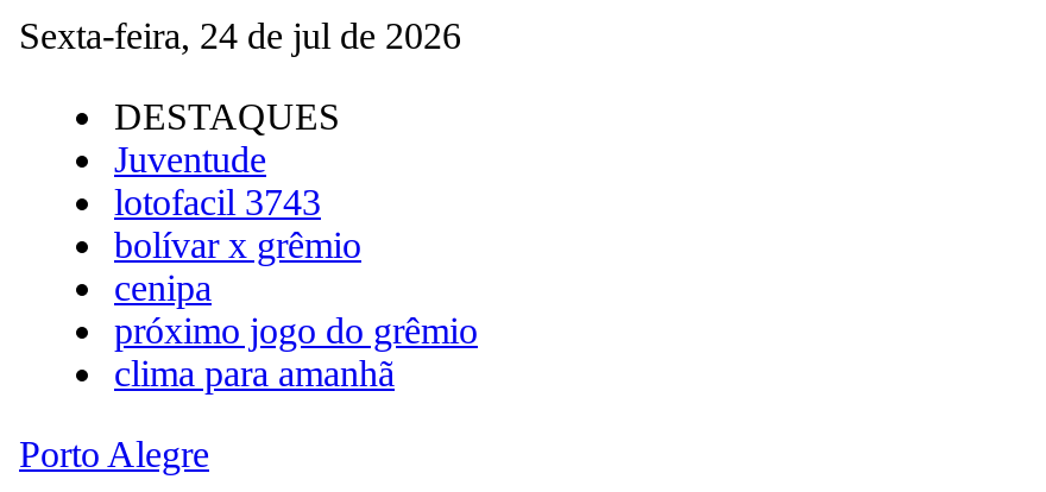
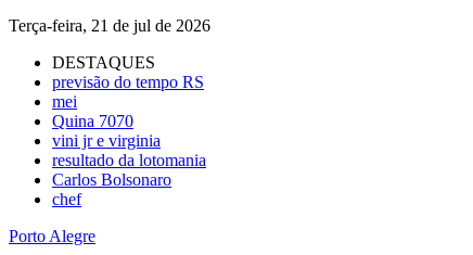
[19,15,461,56] Sexta-feira, 24 de jul de 2026 -> [9,16,210,35] Terça-feira, 21 de jul de 2026
[114,139,478,393] Juventude | lotofacil 3743 | bolívar x grêmio | cenipa | próximo jogo do grêmio | clima para amanhã -> [52,73,206,208] previsão do tempo RS | mei | Quina 7070 | vini jr e virginia | resultado da lotomania | Carlos Bolsonaro | chef

